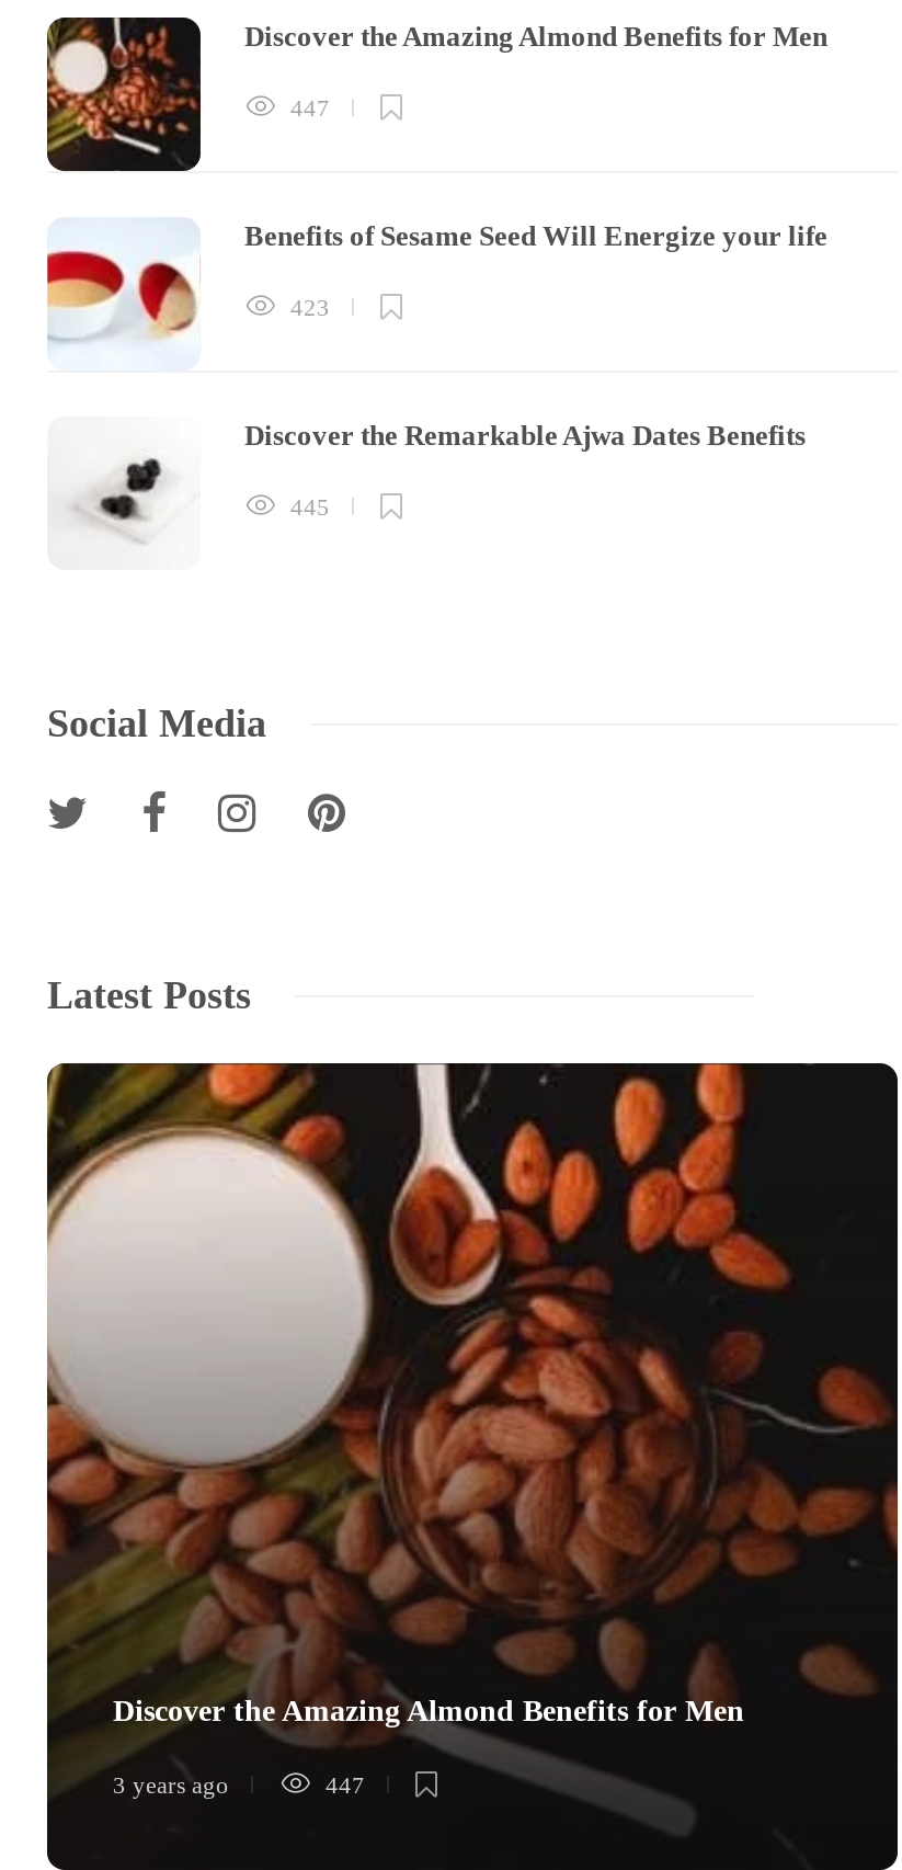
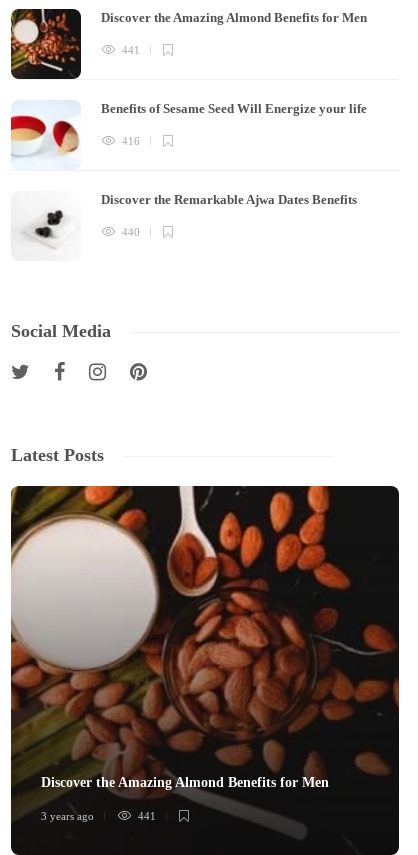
[284,93,330,119] 447 -> [119,44,140,56] 441
[284,292,330,319] 423 -> [119,135,140,147] 416
[284,492,330,518] 445 -> [119,226,140,238] 440
[319,1771,365,1797] 447 -> [135,810,156,822] 441

